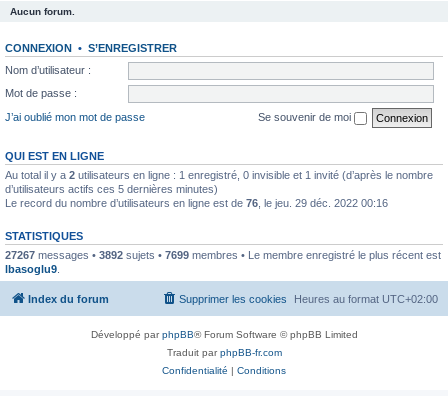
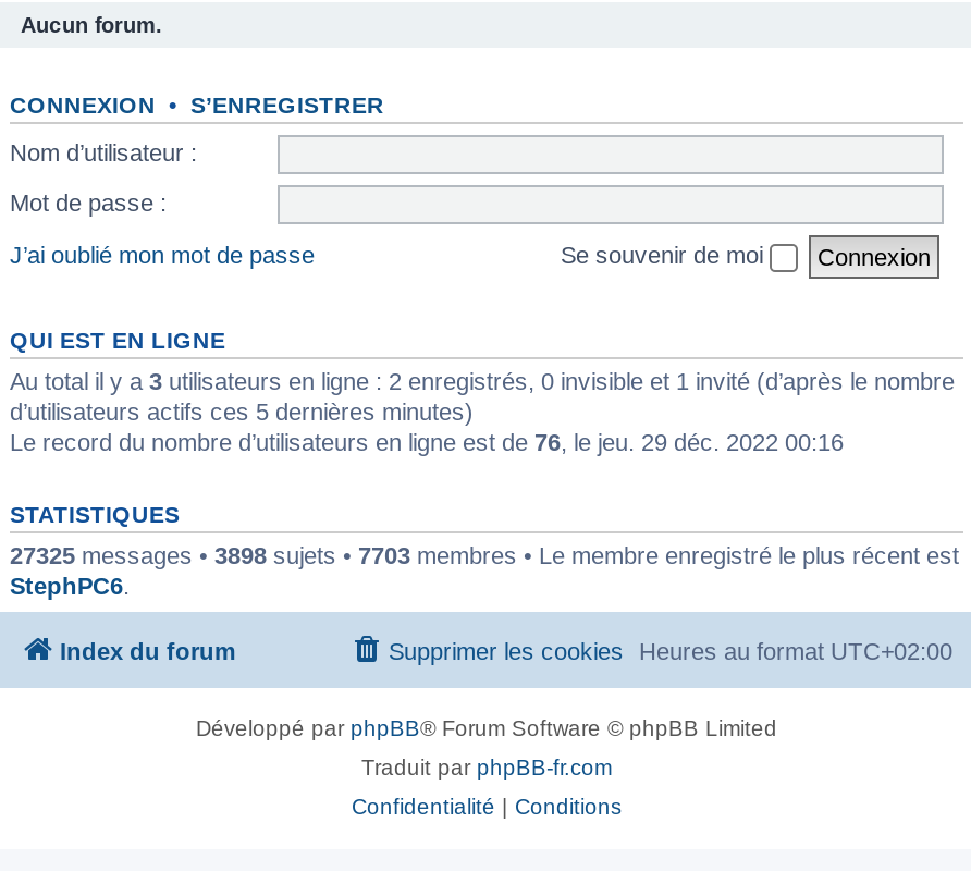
[5,168,433,180] Au total il y a 2 utilisateurs en ligne : 1 enregistré, 0 invisible et 1 invité (d’après le nombre -> [10,367,955,393] Au total il y a 3 utilisateurs en ligne : 2 enregistrés, 0 invisible et 1 invité (d’après le nombre
[5,248,441,274] 27267 messages • 3892 sujets • 7699 membres • Le membre enregistré le plus récent est | lbasoglu9. -> [10,541,959,598] 27325 messages • 3898 sujets • 7703 membres • Le membre enregistré le plus récent est | StephPC6.

